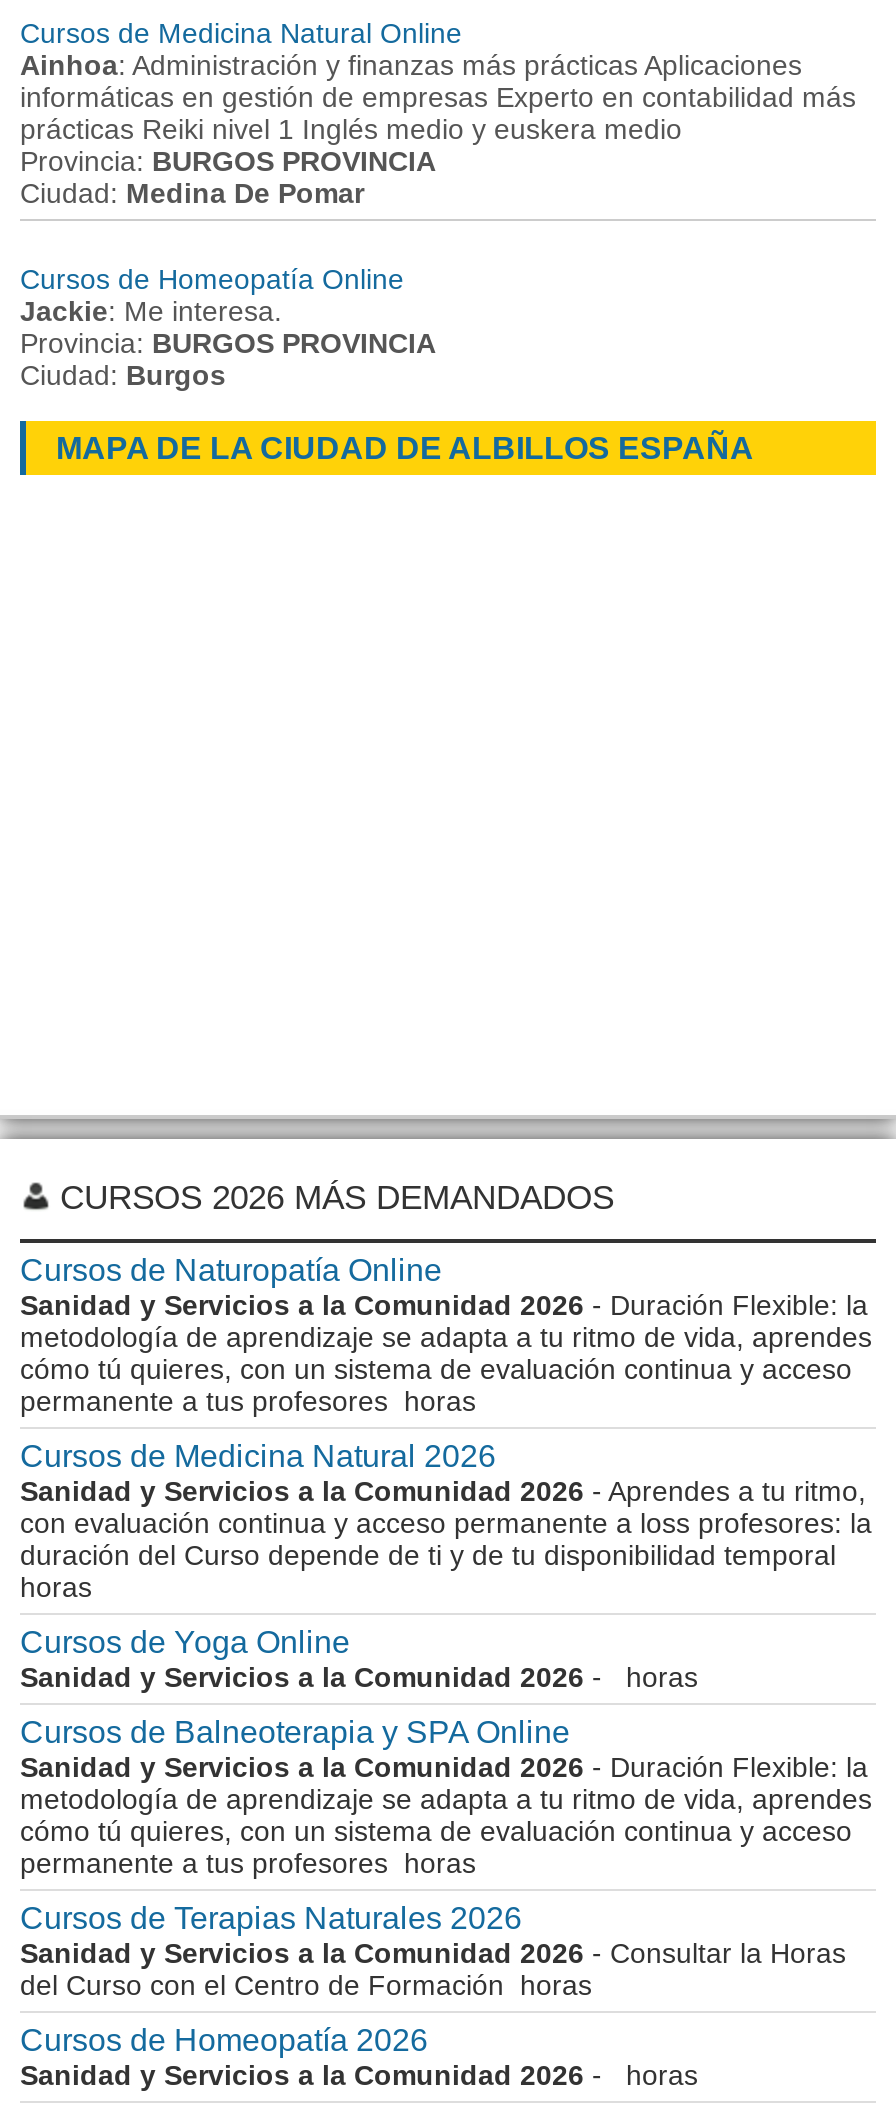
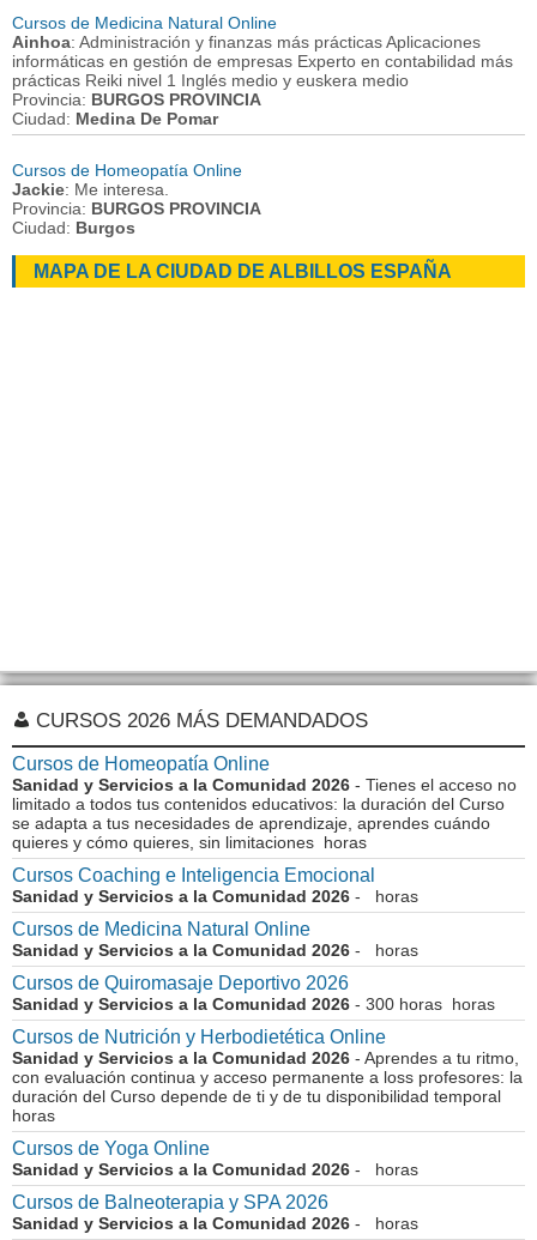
[20,1253,872,1473] Cursos de Naturopatía Online | Sanidad y Servicios a la Comunidad 2026 - Duración Flexible: la | metodología de aprendizaje se adapta a tu ritmo de vida, aprendes | cómo tú quieres, con un sistema de evaluación continua y acceso | permanente a tus profesores horas | Cursos de Medicina Natural 2026 -> [12,754,517,1047] Cursos de Homeopatía Online | Sanidad y Servicios a la Comunidad 2026 - Tienes el acceso no | limitado a todos tus contenidos educativos: la duración del Curso | se adapta a tus necesidades de aprendizaje, aprendes cuándo | quieres y cómo quieres, sin limitaciones horas | Cursos Coaching e Inteligencia Emocional | Sanidad y Servicios a la Comunidad 2026 - horas | Cursos de Medicina Natural Online | Sanidad y Servicios a la Comunidad 2026 - horas | Cursos de Quiromasaje Deportivo 2026 | Sanidad y Servicios a la Comunidad 2026 - 300 horas horas | Cursos de Nutrición y Herbodietética Online
moved [20,1475,872,1693] -> [12,1048,523,1179]: Sanidad y Servicios a la Comunidad 2026 - Aprendes a tu ritmo, | con evaluación continua y acceso permanente a loss profesores: la | duración del Curso depende de ti y de tu disponibilidad temporal | horas | Cursos de Yoga Online | Sanidad y Servicios a la Comunidad 2026 - horas
[20,1715,872,2057] Cursos de Balneoterapia y SPA Online | Sanidad y Servicios a la Comunidad 2026 - Duración Flexible: la | metodología de aprendizaje se adapta a tu ritmo de vida, aprendes | cómo tú quieres, con un sistema de evaluación continua y acceso | permanente a tus profesores horas | Cursos de Terapias Naturales 2026 | Sanidad y Servicios a la Comunidad 2026 - Consultar la Horas | del Curso con el Centro de Formación horas | Cursos de Homeopatía 2026 -> [12,1192,328,1212] Cursos de Balneoterapia y SPA 2026

